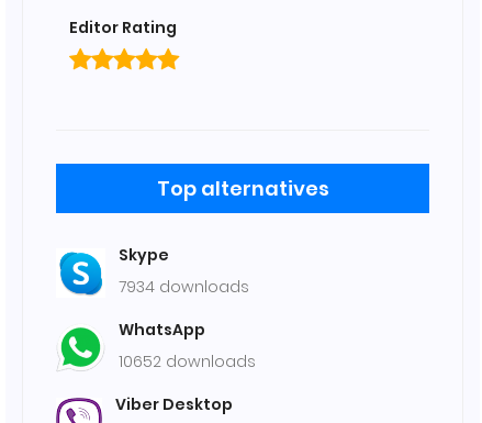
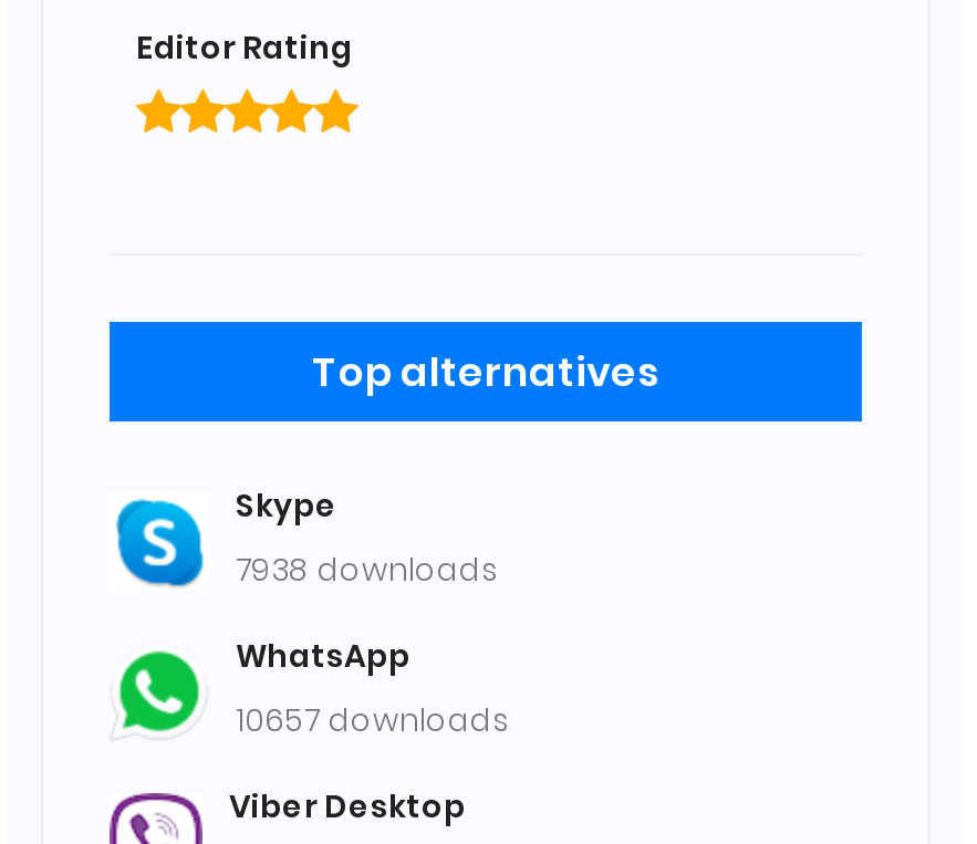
[119,276,249,298] 7934 downloads -> [236,548,499,592] 7938 downloads
[119,351,256,373] 10652 downloads -> [236,699,510,743] 10657 downloads

